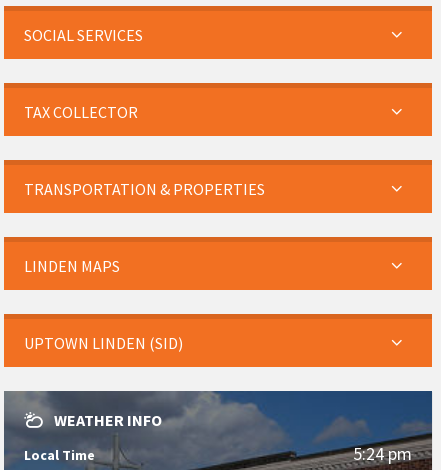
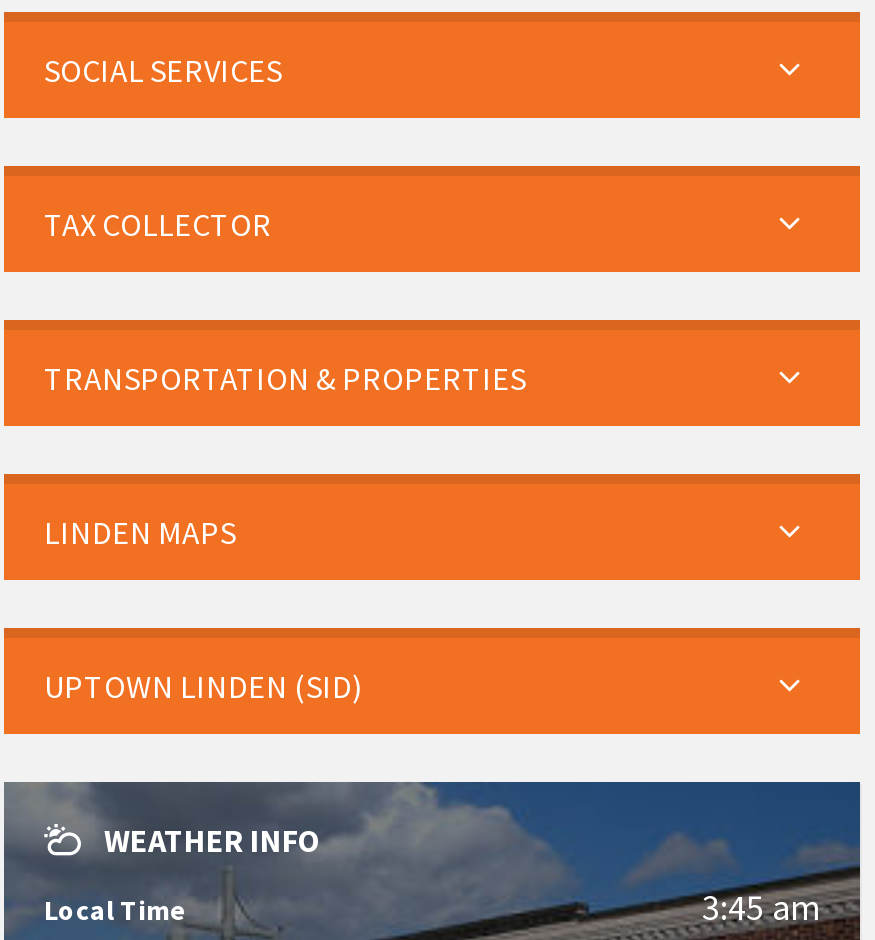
[353,442,412,465] 5:24 pm -> [702,884,820,930] 3:45 am

